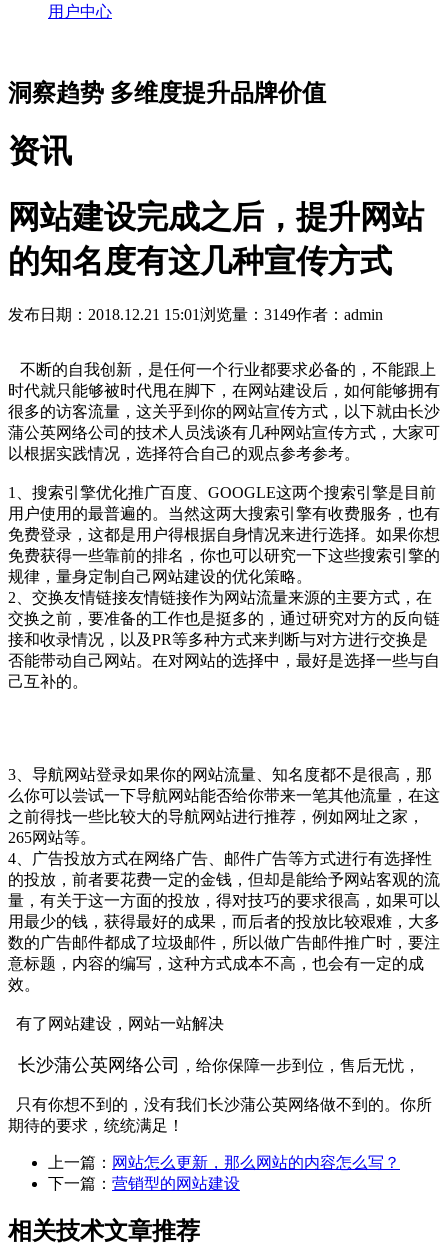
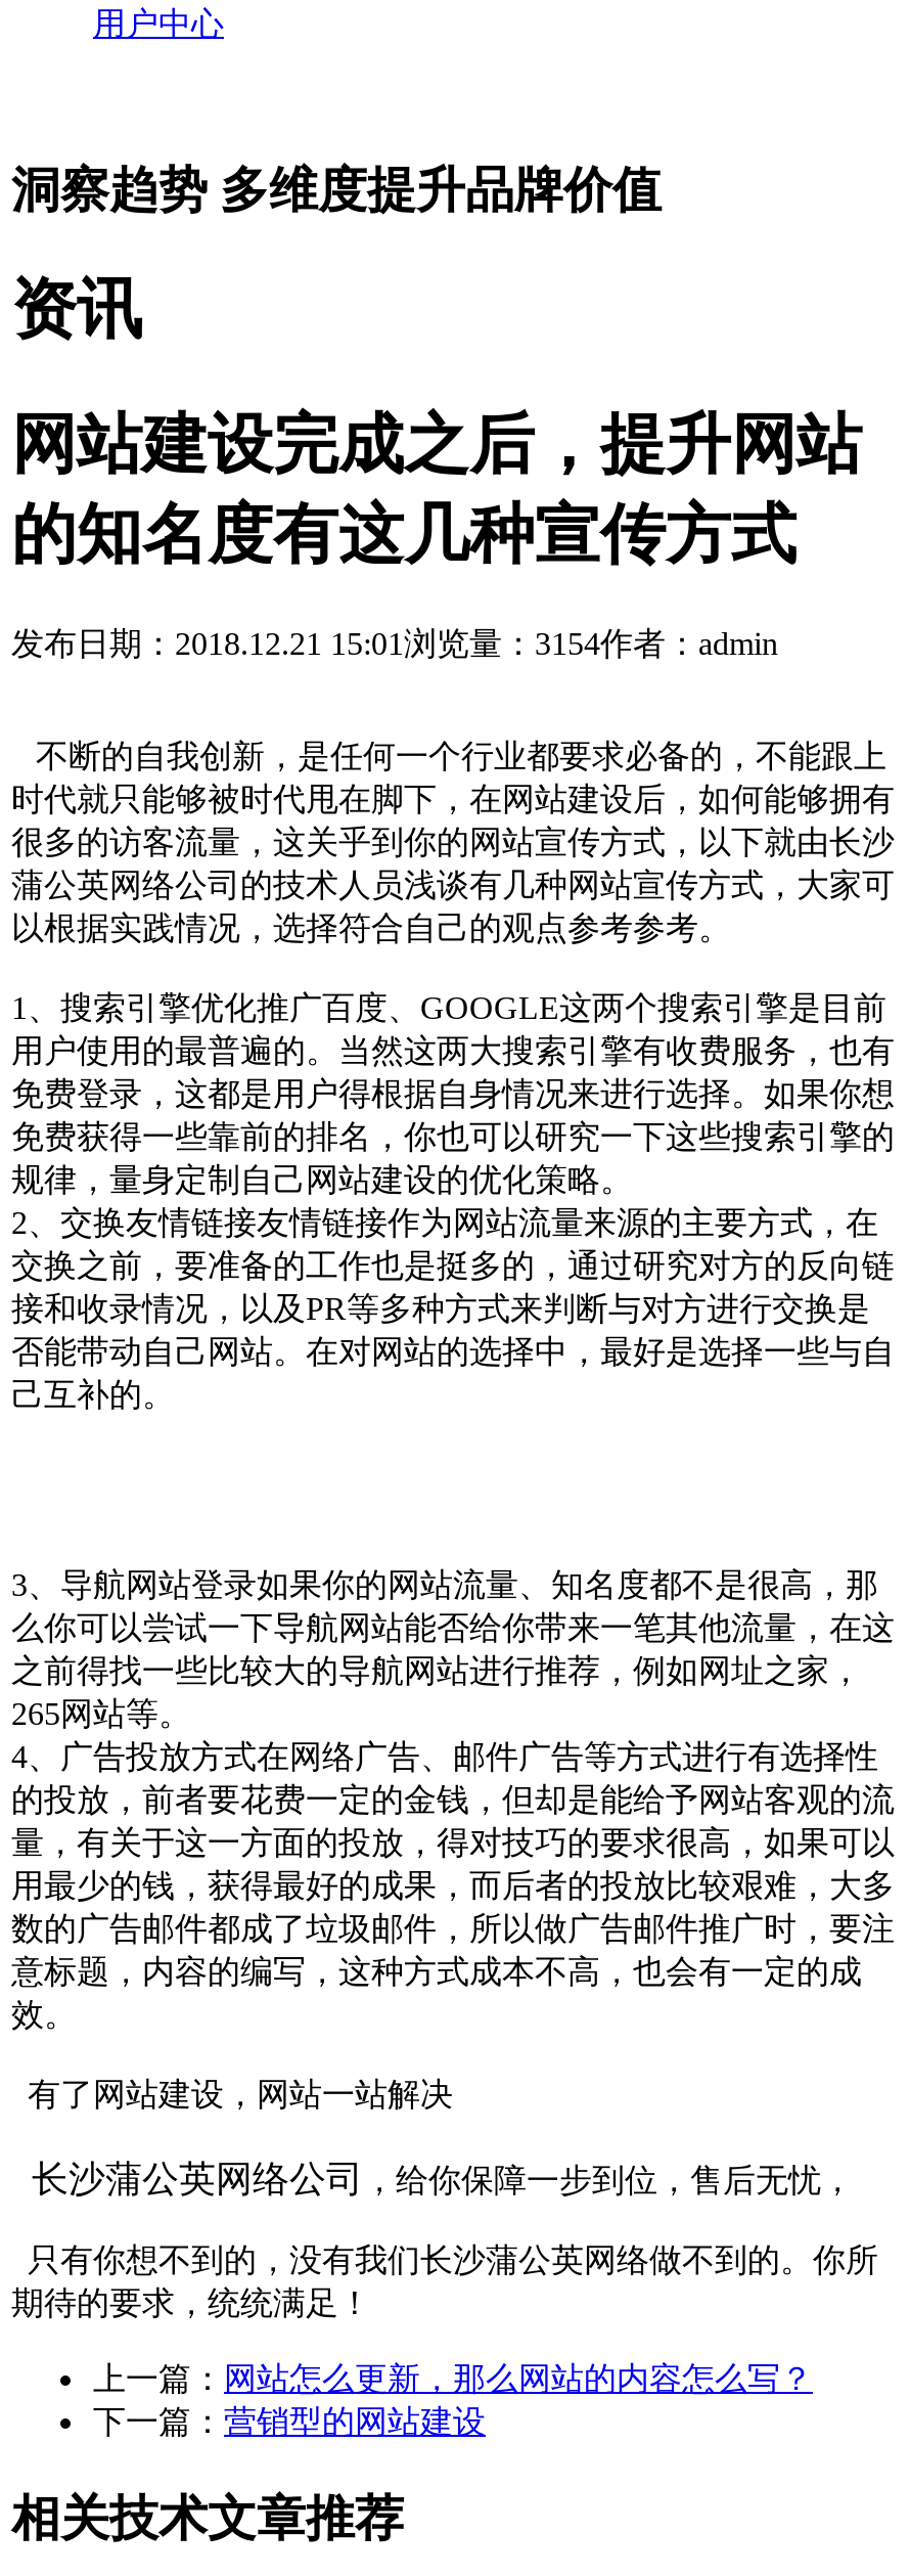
[8,306,383,323] 发布日期：2018.12.21 15:01浏览量：3149作者：admin -> [11,627,778,661] 发布日期：2018.12.21 15:01浏览量：3154作者：admin

